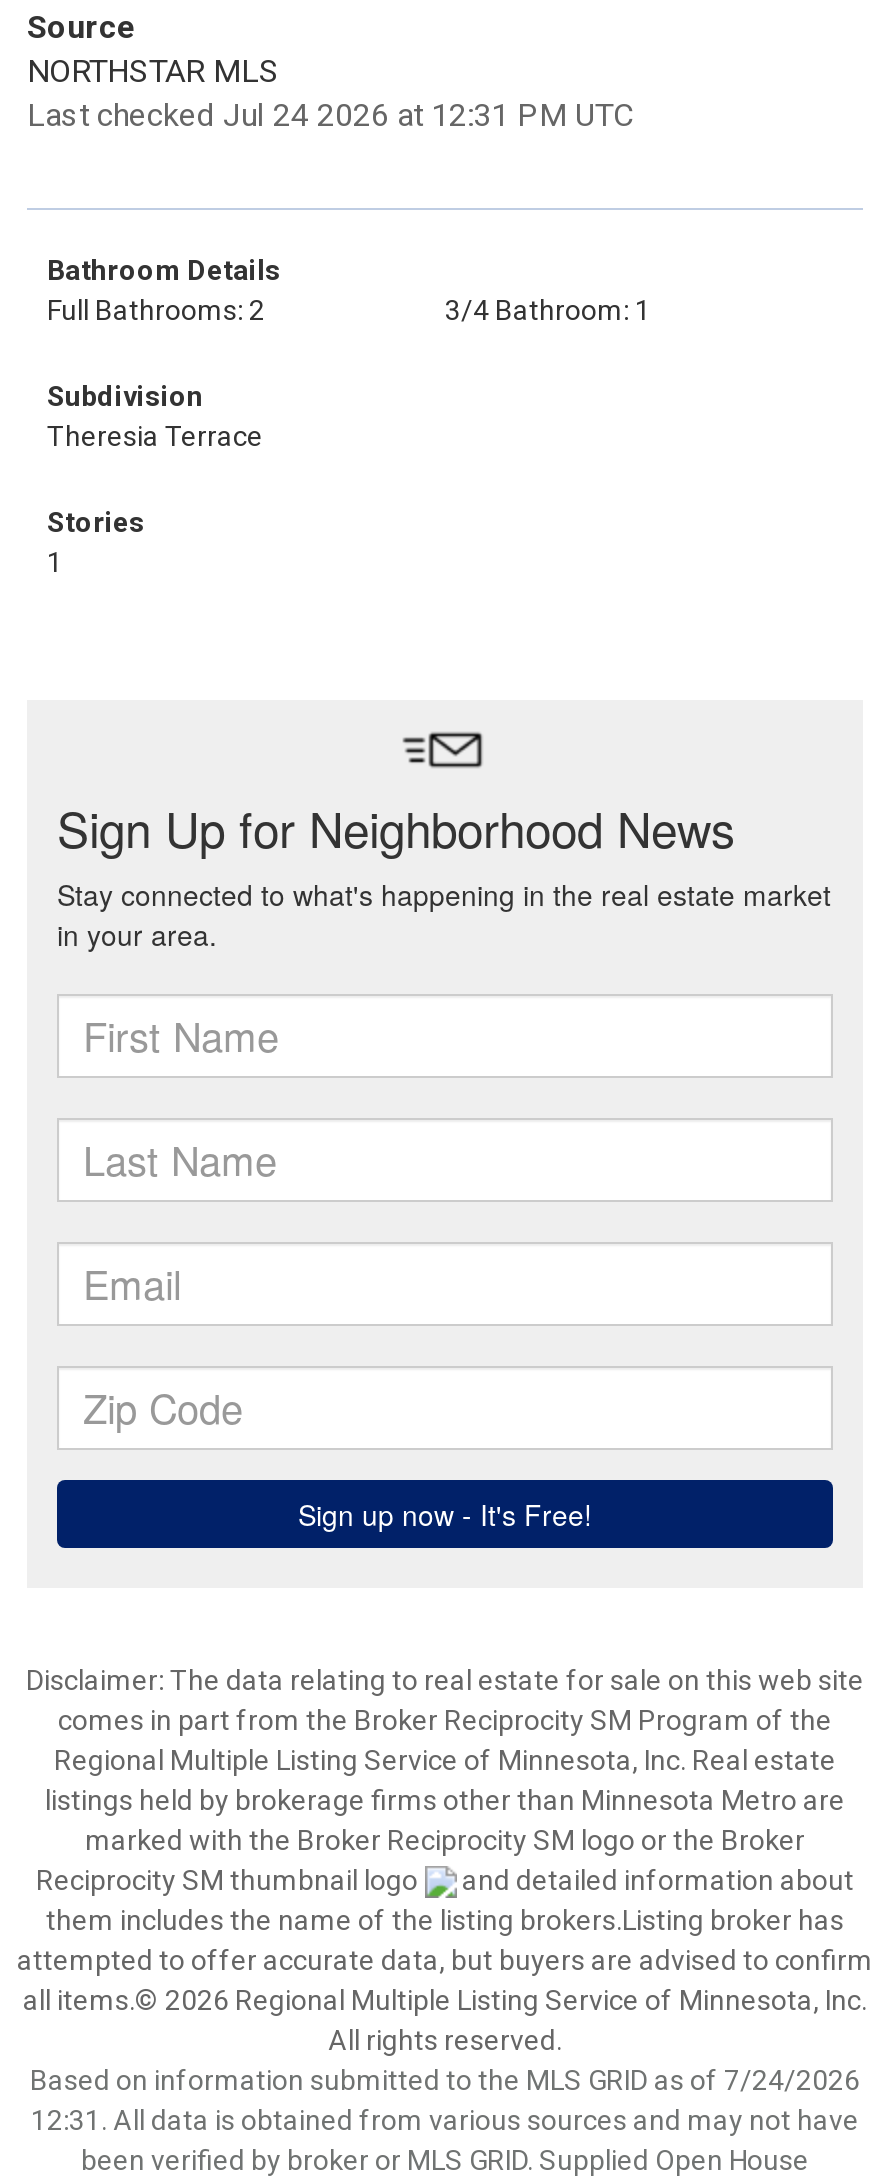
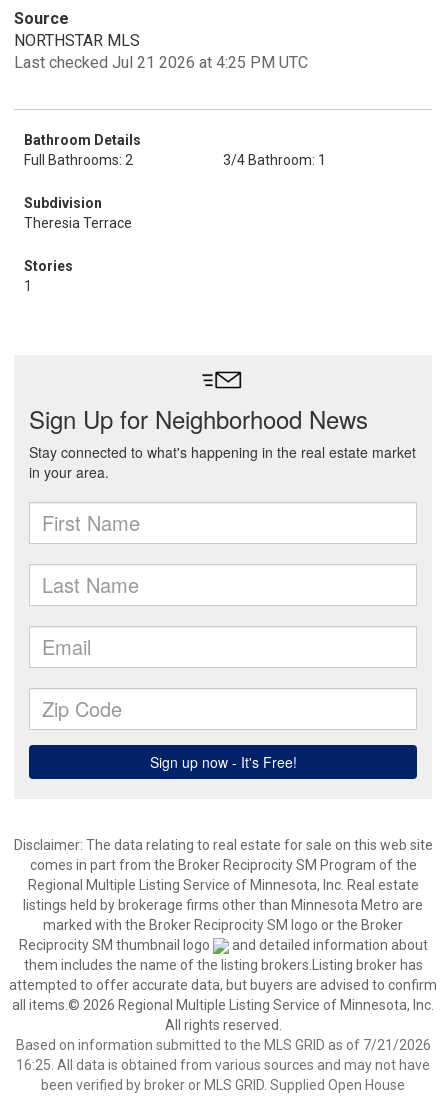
[27,96,633,134] Last checked Jul 24 2026 at 12:31 PM UTC -> [14,53,308,72] Last checked Jul 21 2026 at 4:25 PM UTC
[30,2064,860,2096] Based on information submitted to the MLS GRID as of 7/24/2026 -> [15,1037,430,1053] Based on information submitted to the MLS GRID as of 7/21/2026
[31,2104,859,2136] 12:31. All data is obtained from various sources and may not have -> [16,1057,430,1073] 16:25. All data is obtained from various sources and may not have

